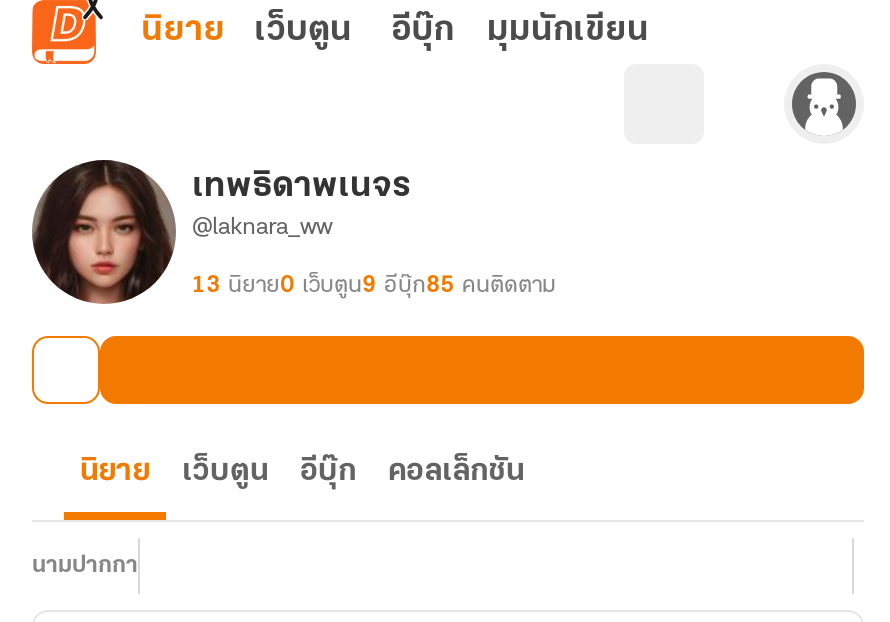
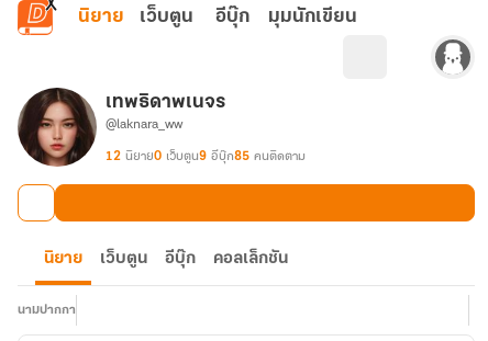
[192,274,556,298] 13 นิยาย0 เว็บตูน9 อีบุ๊ก85 คนติดตาม -> [106,150,306,163] 12 นิยาย0 เว็บตูน9 อีบุ๊ก85 คนติดตาม

